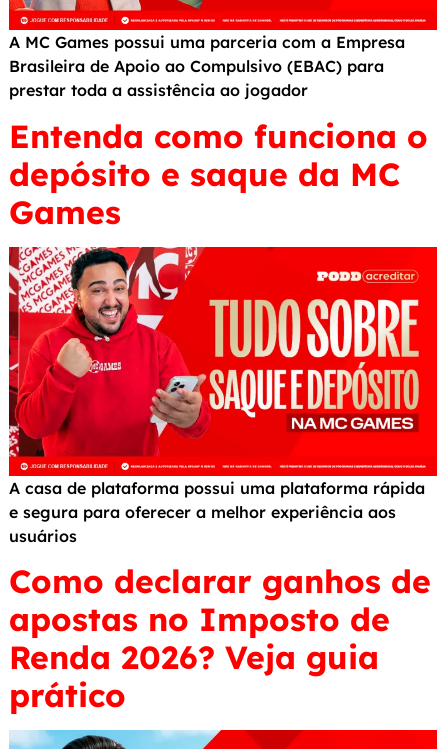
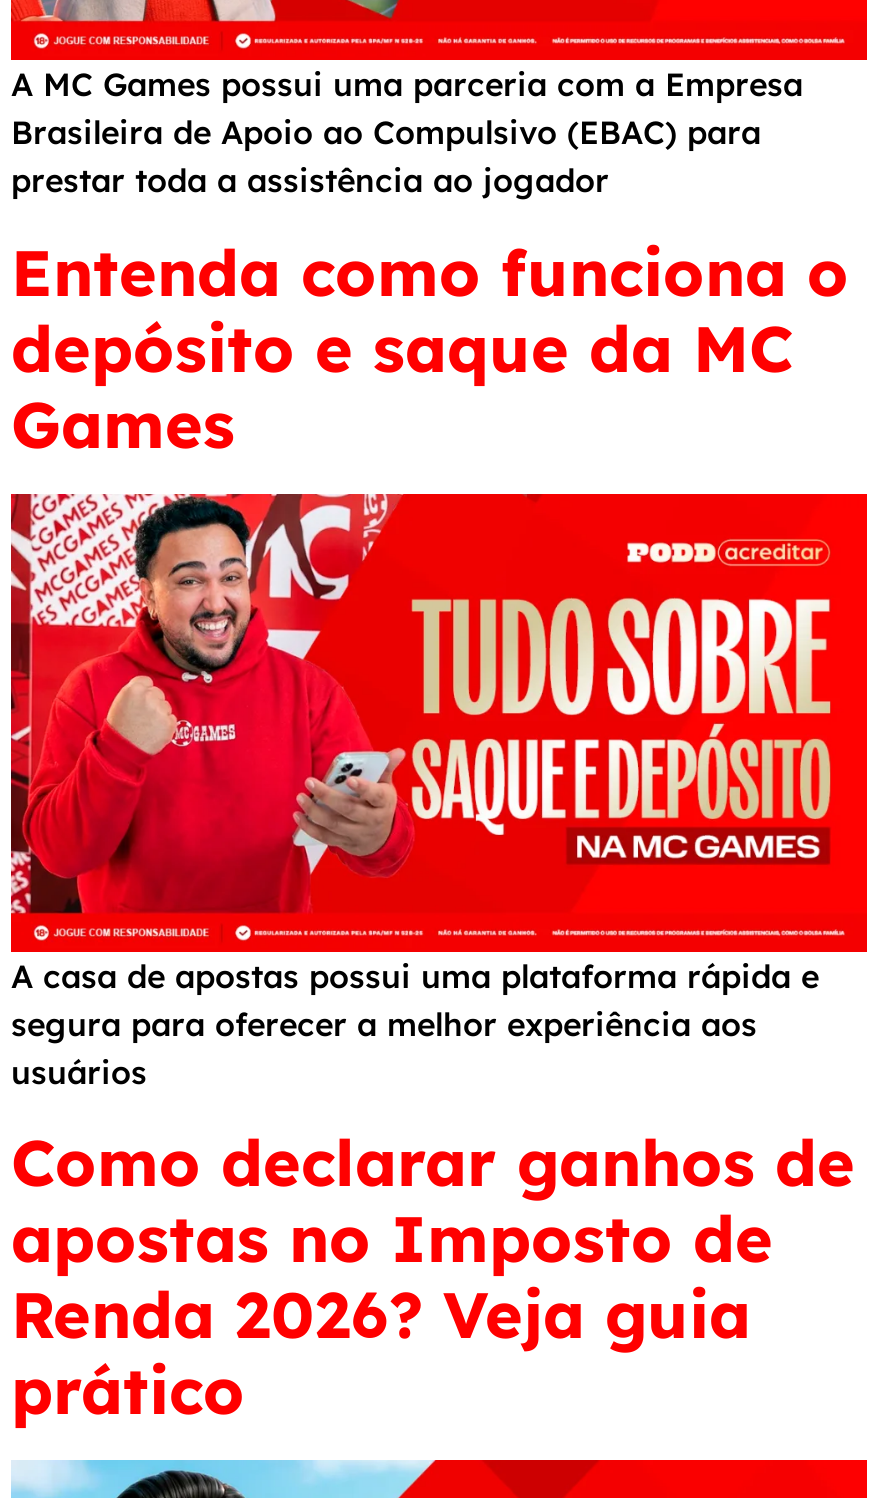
[9,478,425,522] A casa de plataforma possui uma plataforma rápida | e segura para oferecer a melhor experiência aos -> [11,956,819,1044] A casa de apostas possui uma plataforma rápida e | segura para oferecer a melhor experiência aos

